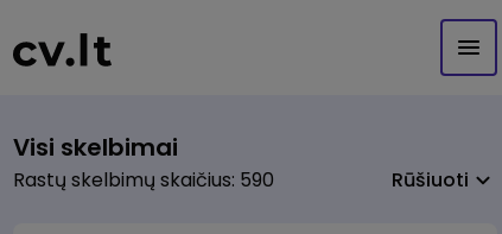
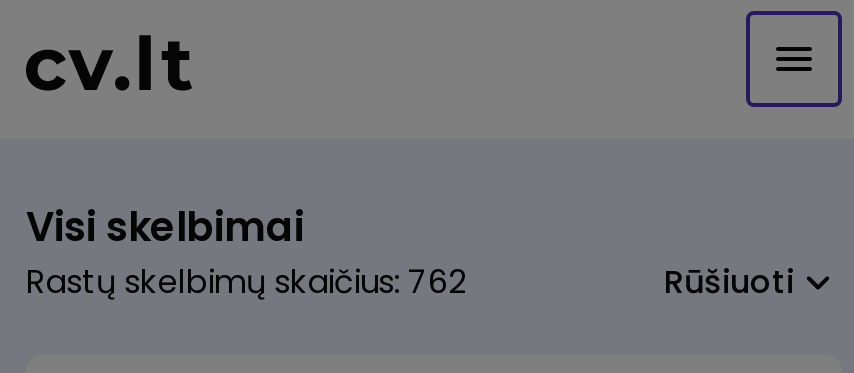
[13,166,274,194] Rastų skelbimų skaičius: 590 -> [26,259,466,305] Rastų skelbimų skaičius: 762

